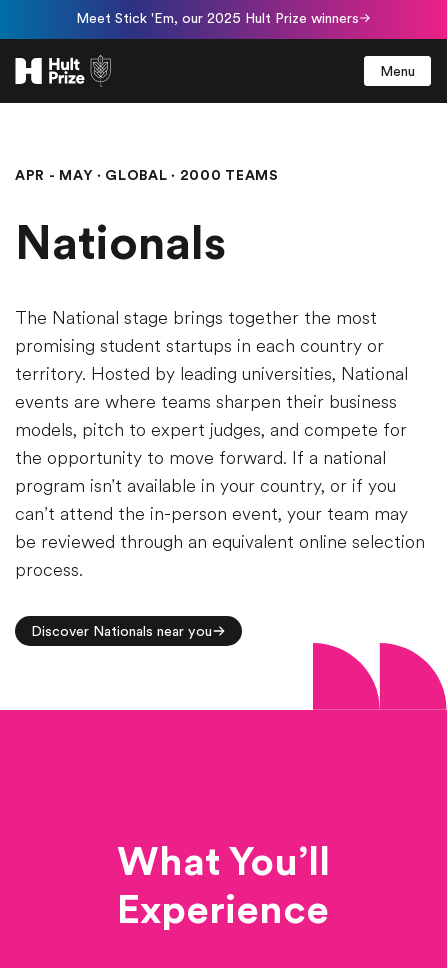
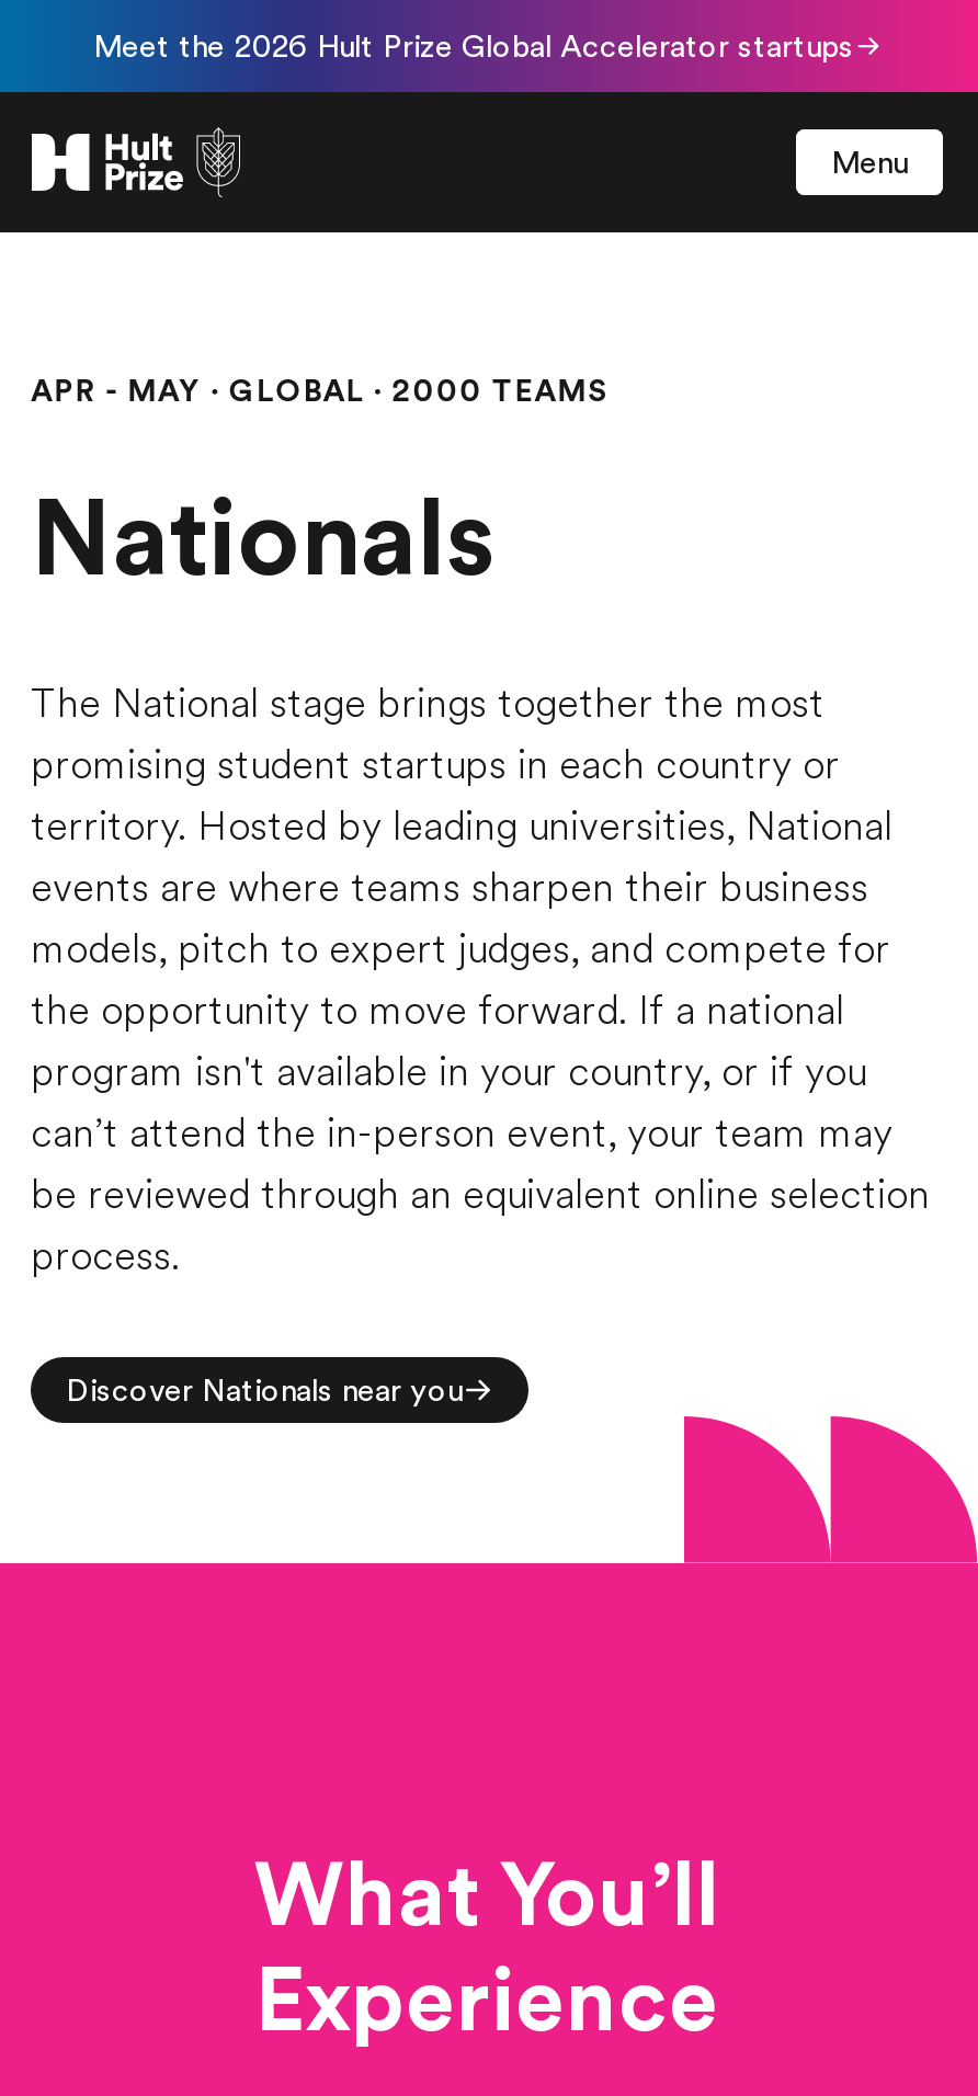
[75,9,358,25] Meet Stick 'Em, our 2025 Hult Prize winners -> [93,27,854,62] Meet the 2026 Hult Prize Global Accelerator startups

